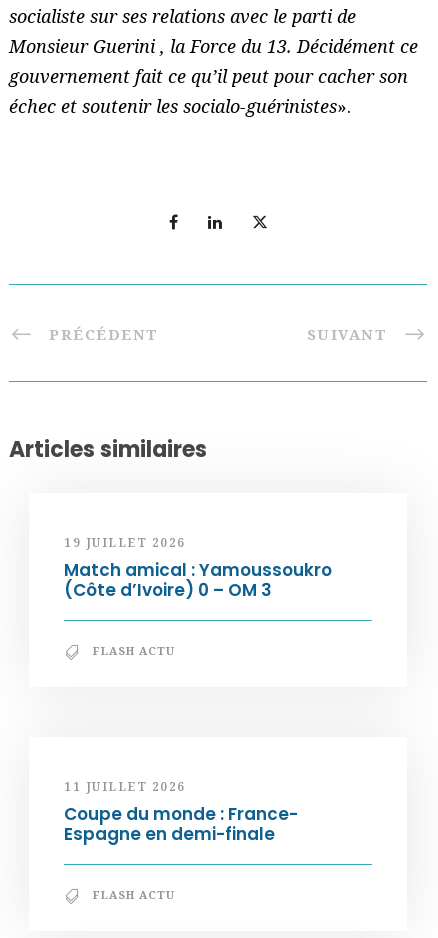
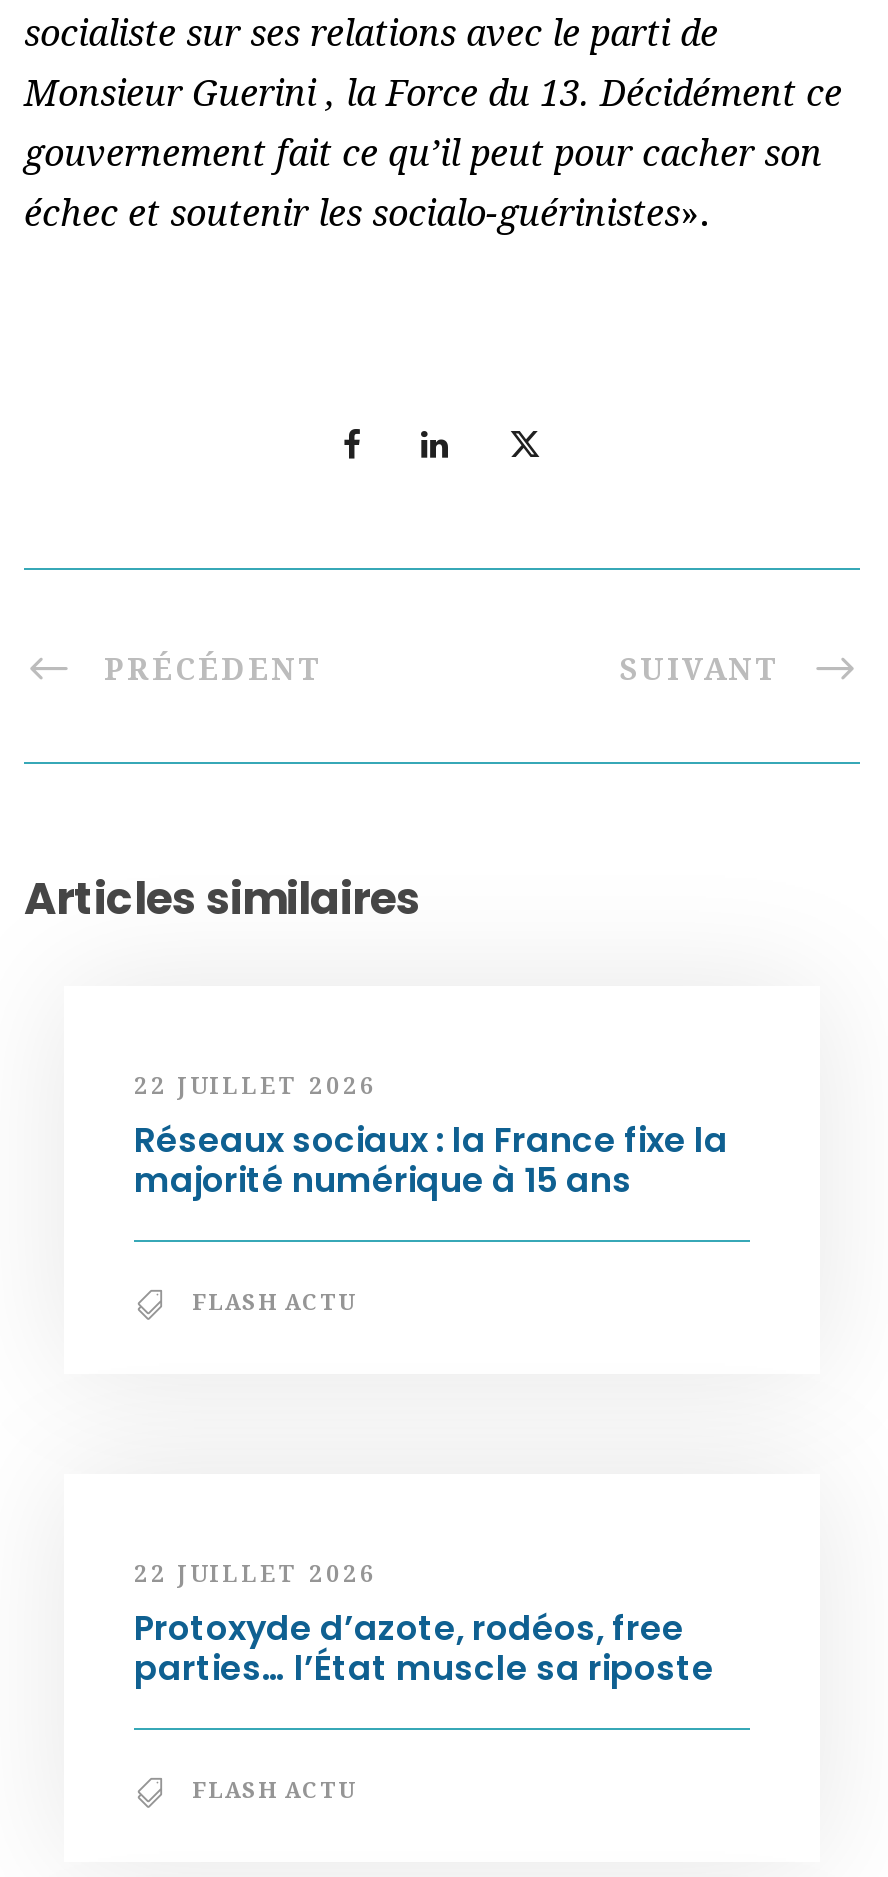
[64,534,332,602] 19 JUILLET 2026 | Match amical : Yamoussoukro | (Côte d’Ivoire) 0 – OM 3 -> [134,1069,728,1205] 22 JUILLET 2026 | Réseaux sociaux : la France fixe la | majorité numérique à 15 ans
[64,778,298,846] 11 JUILLET 2026 | Coupe du monde : France- | Espagne en demi-finale -> [134,1557,714,1693] 22 JUILLET 2026 | Protoxyde d’azote, rodéos, free | parties… l’État muscle sa riposte

